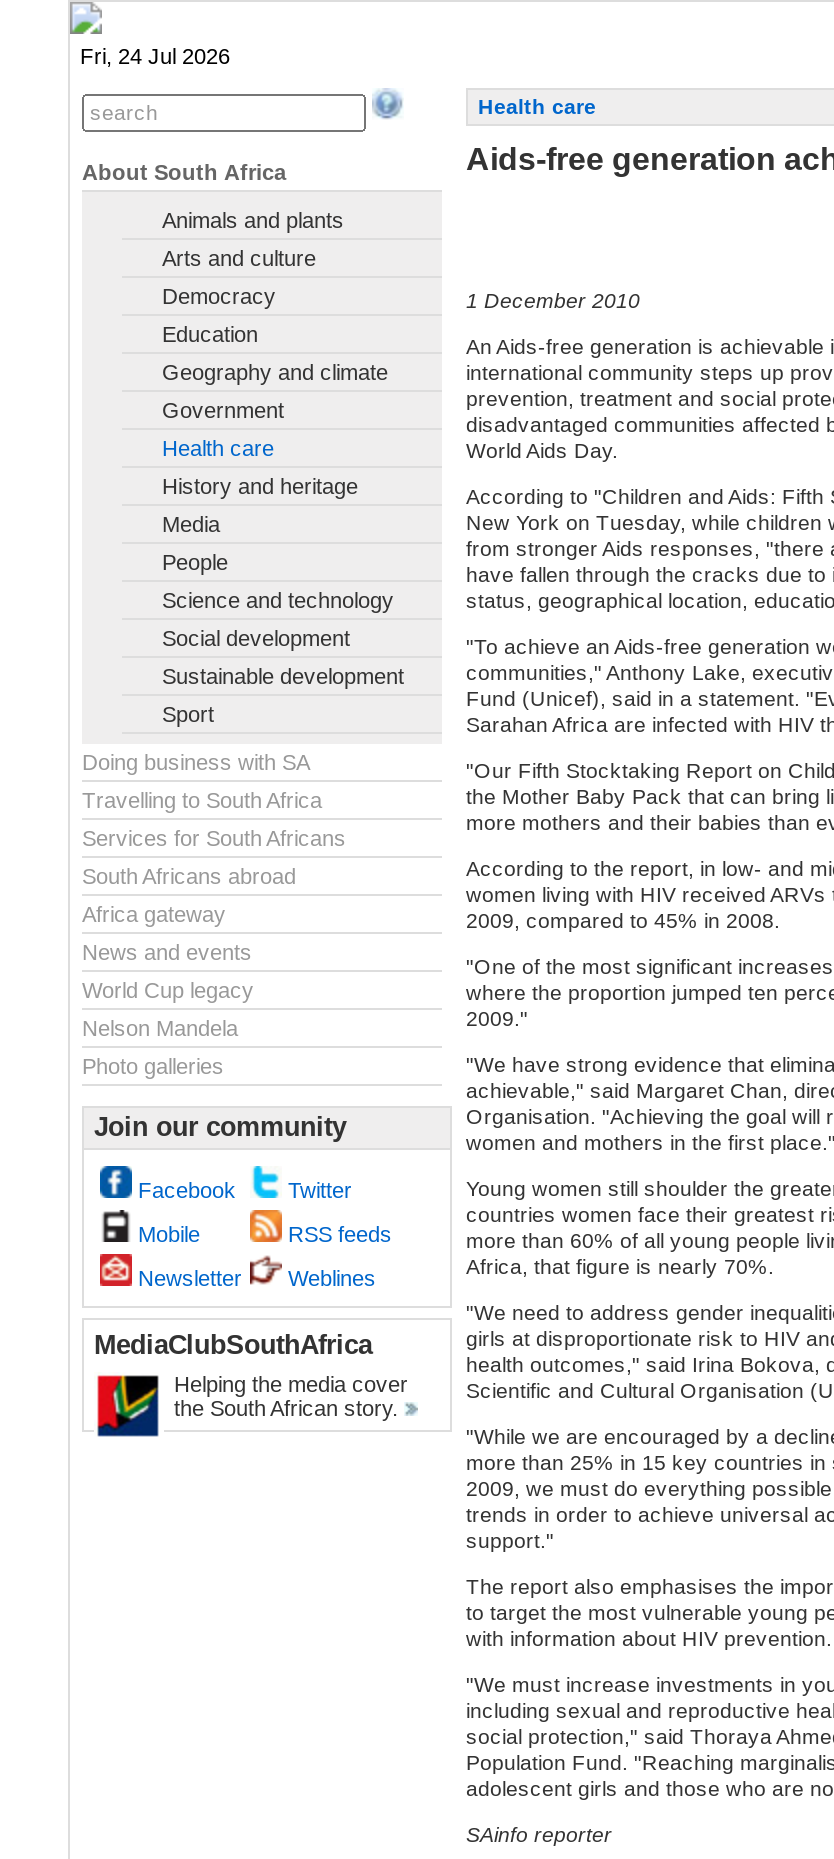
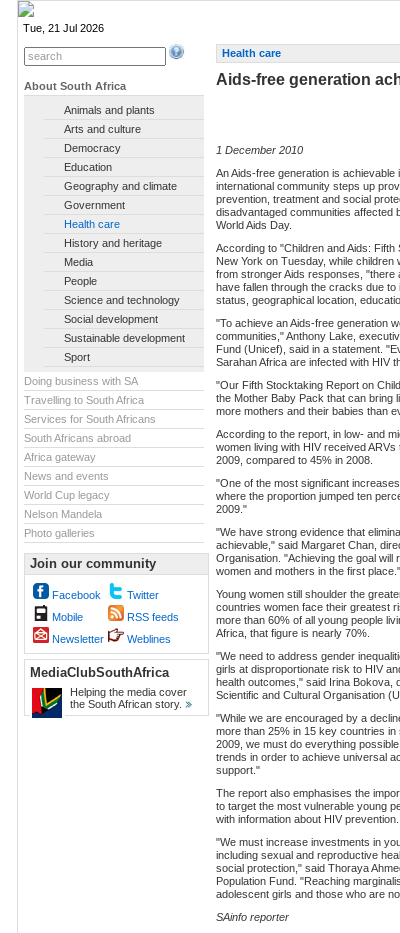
[80,44,230,68] Fri, 24 Jul 2026 -> [23,22,104,34] Tue, 21 Jul 2026

